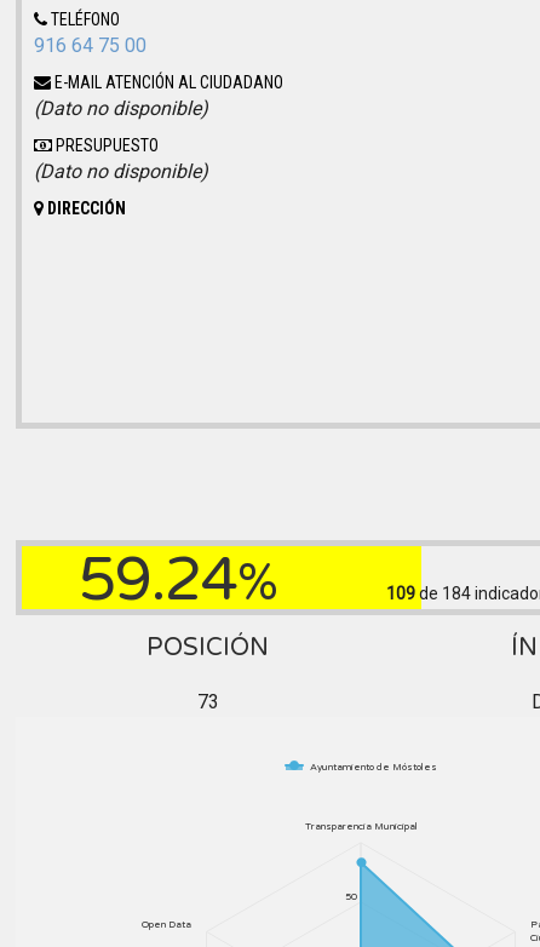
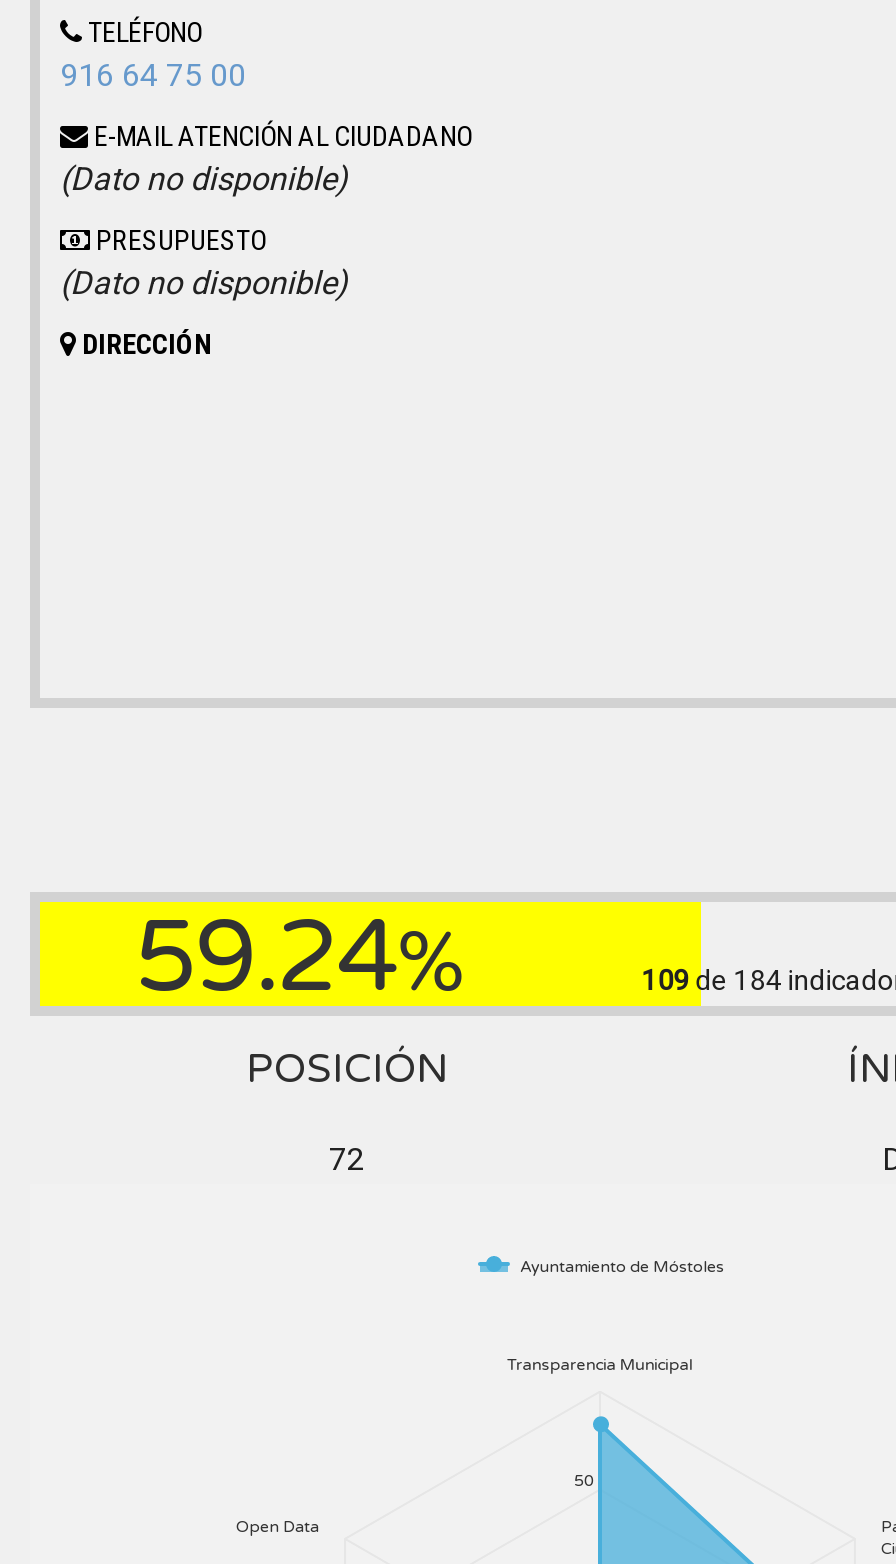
[197,690,219,713] 73 -> [329,1139,365,1177] 72

